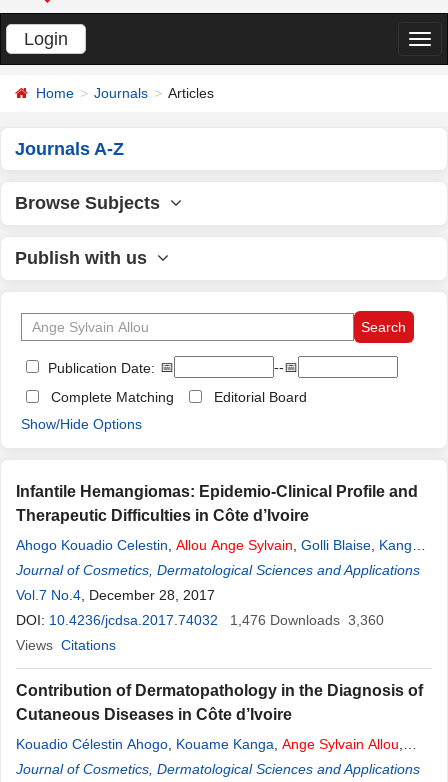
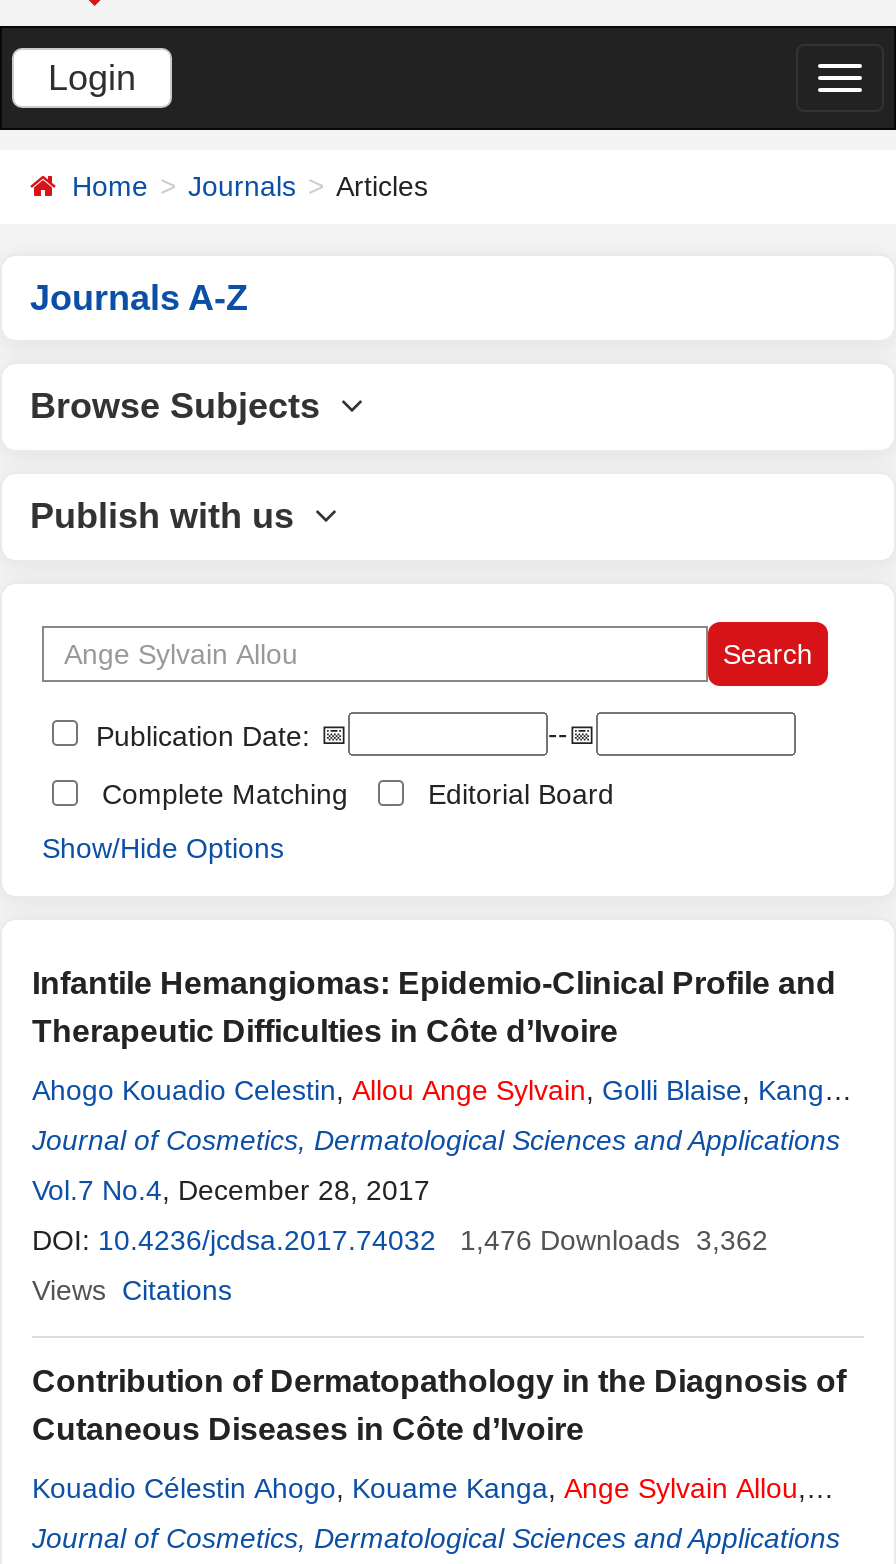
[16,612,384,628] DOI: 10.4236/jcdsa.2017.74032 1,476 Downloads 3,360 -> [32,1224,768,1256] DOI: 10.4236/jcdsa.2017.74032 1,476 Downloads 3,362

